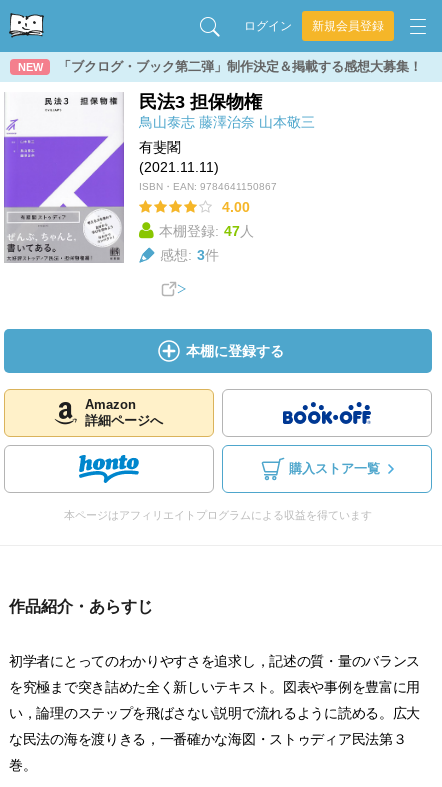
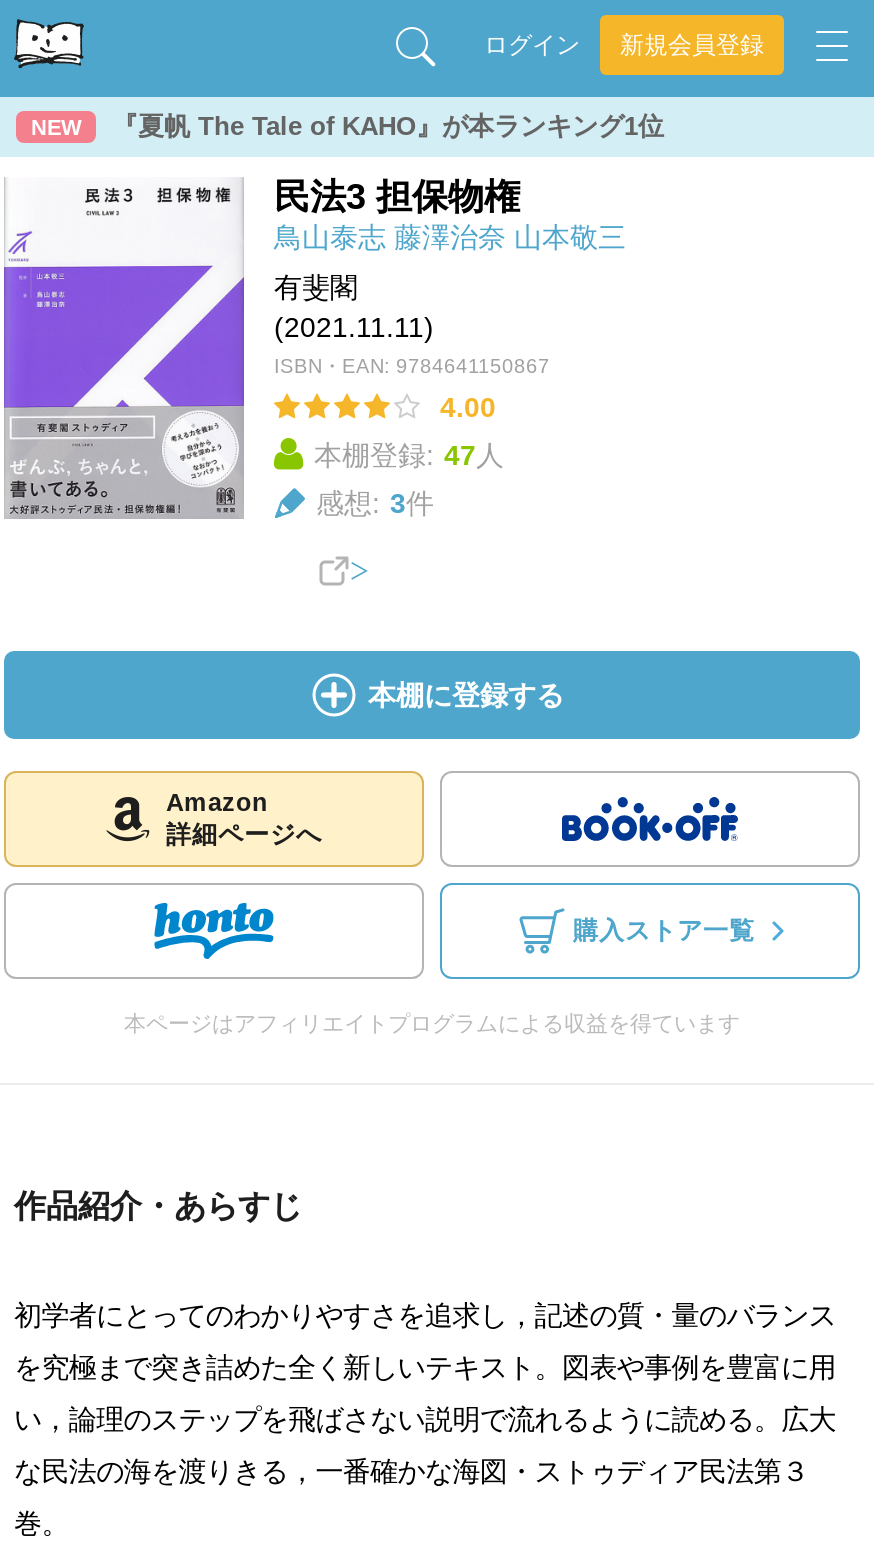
[58,59,422,74] 「ブクログ・ブック第二弾」制作決定＆掲載する感想大募集！ -> [112,111,664,141] 『夏帆 The Tale of KAHO』が本ランキング1位

